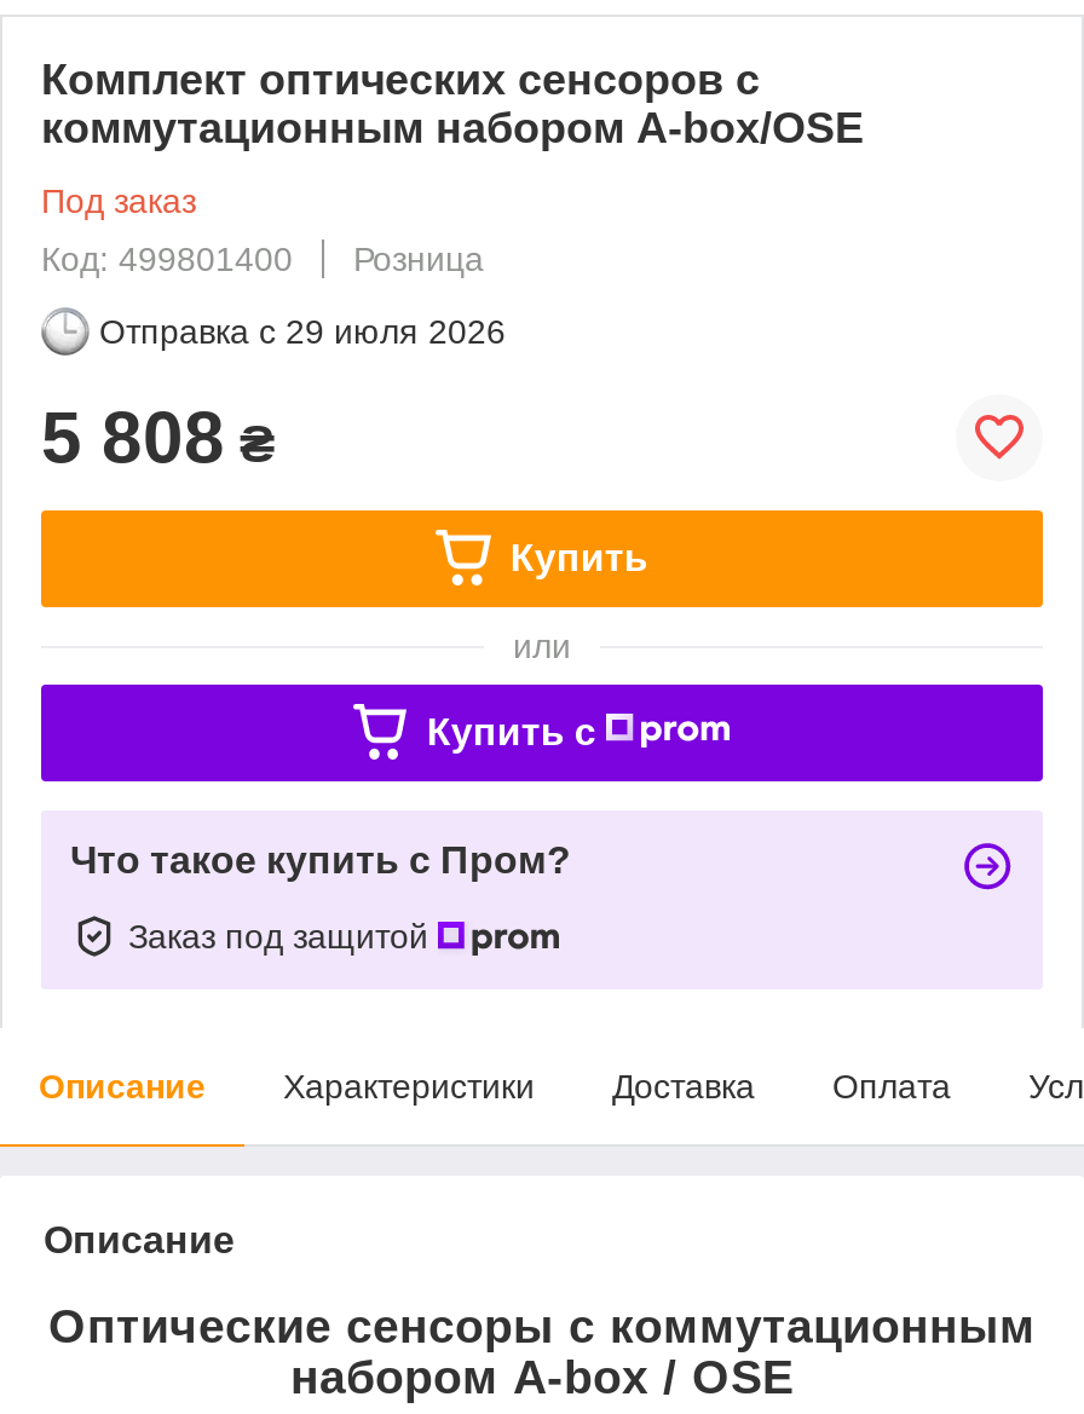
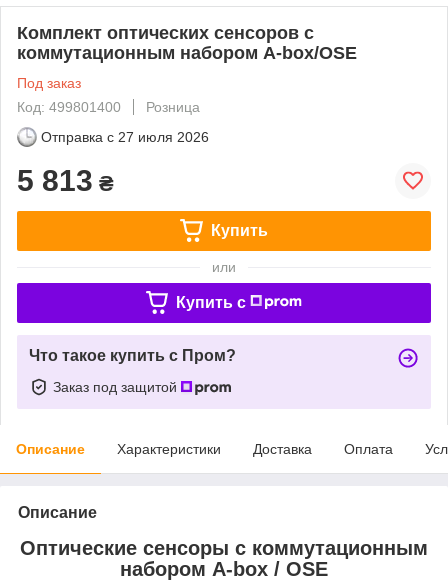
[99,312,506,350] Отправка с 29 июля 2026 -> [41,129,209,145] Отправка с 27 июля 2026
[41,396,276,476] 5 808 ₴ -> [17,164,114,197] 5 813 ₴

